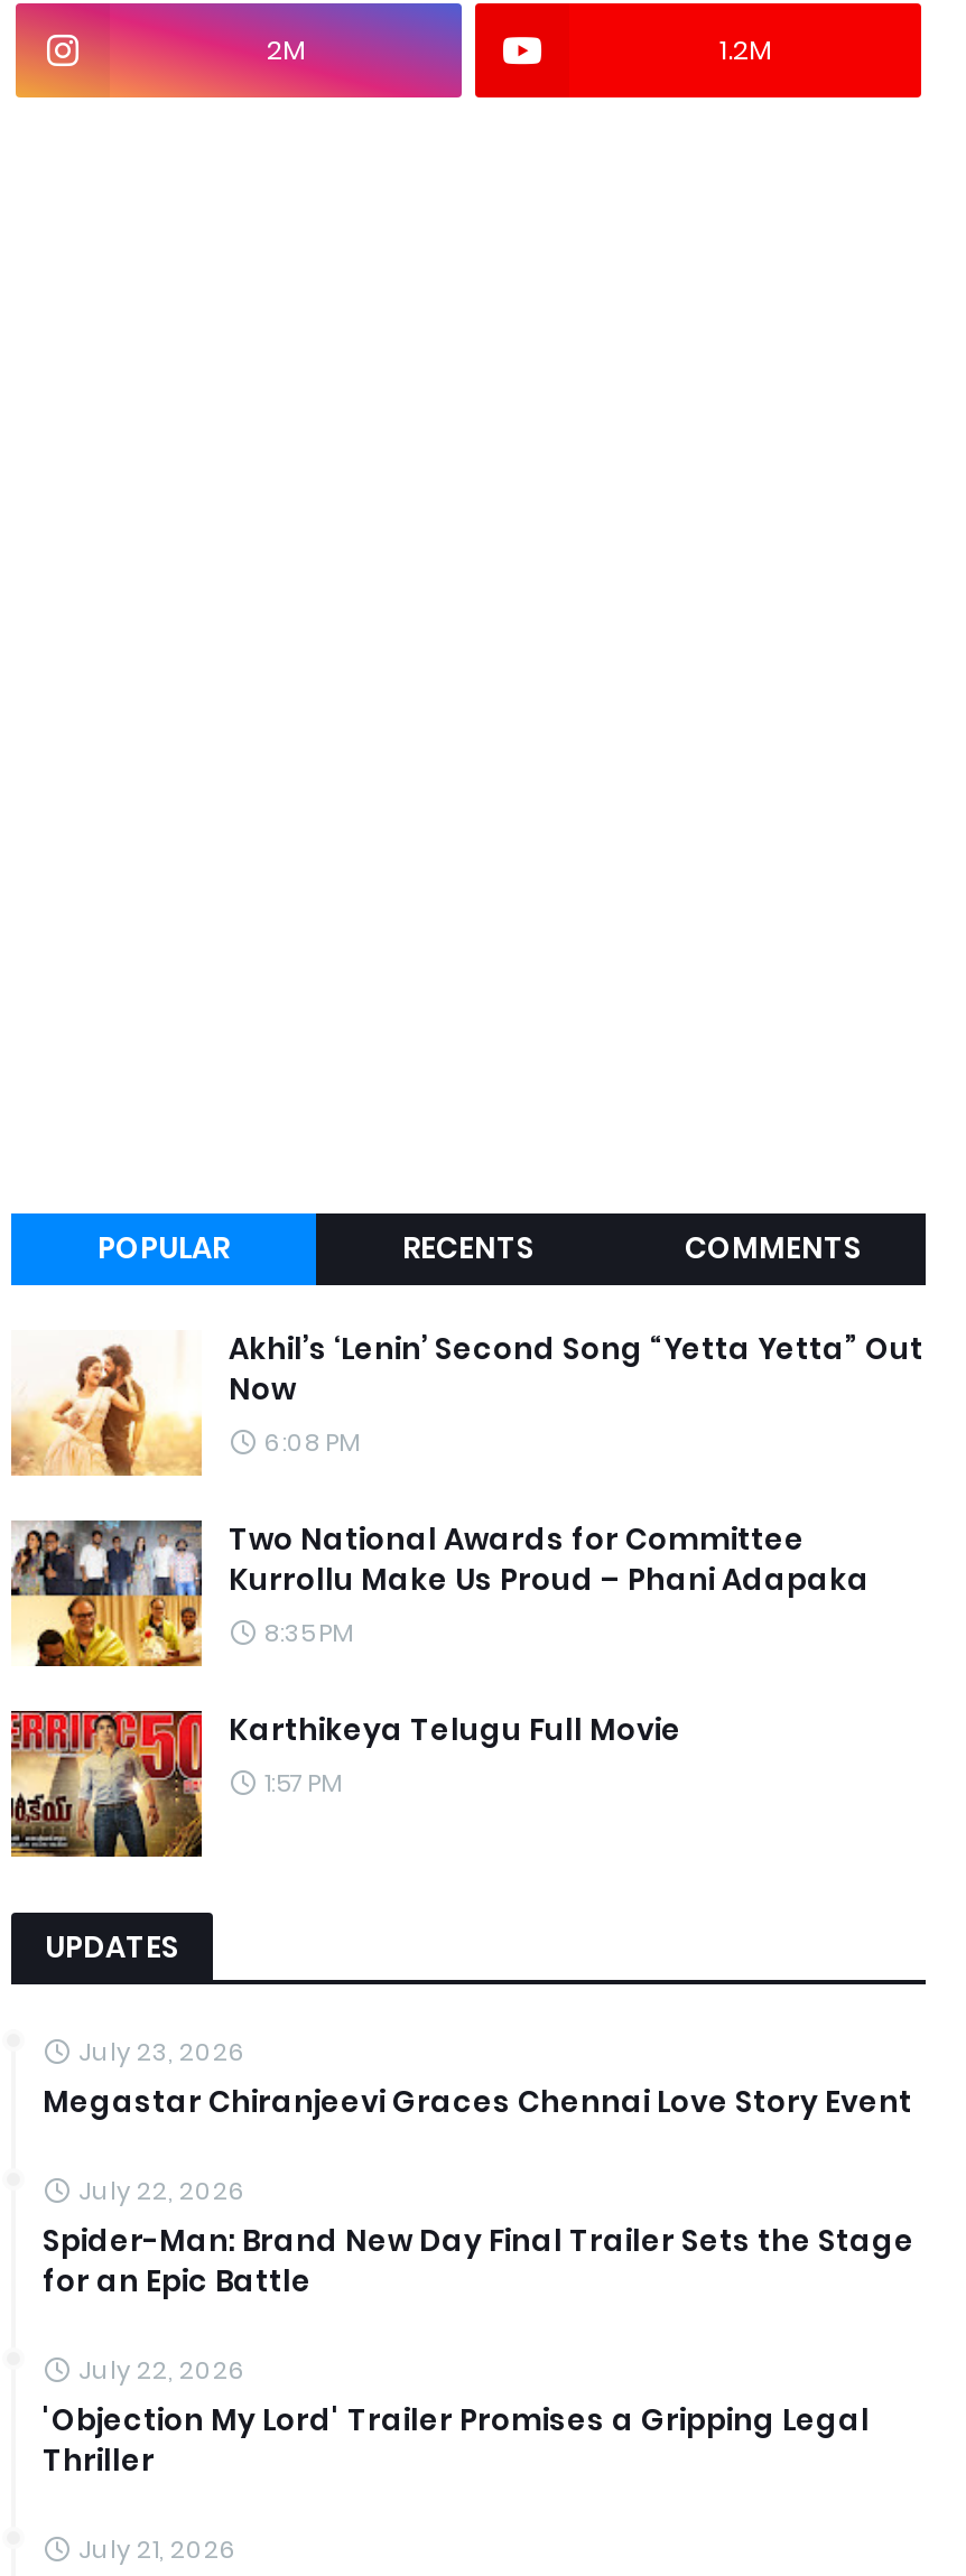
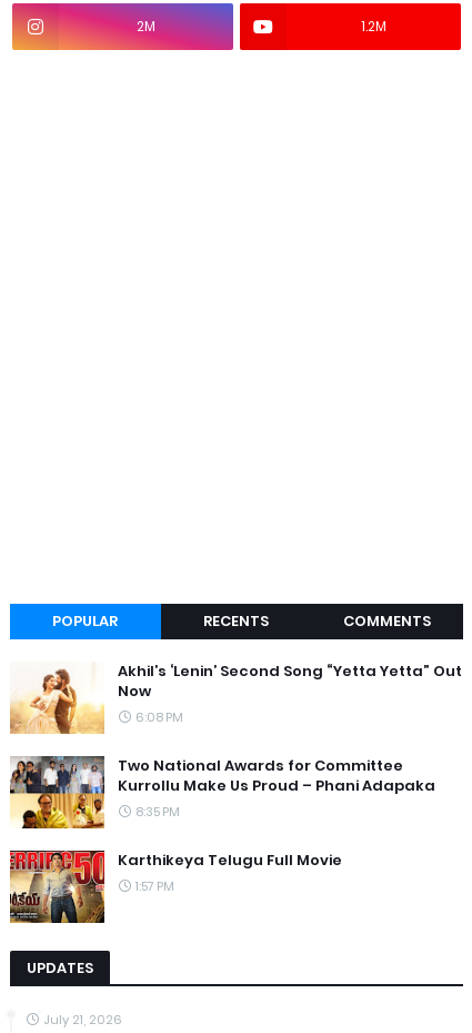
[43,2033,914,2482] July 23, 2026 | Megastar Chiranjeevi Graces Chennai Love Story Event | July 22, 2026 | Spider-Man: Brand New Day Final Trailer Sets the Stage | for an Epic Battle | July 22, 2026 | 'Objection My Lord' Trailer Promises a Gripping Legal | Thriller -> none

